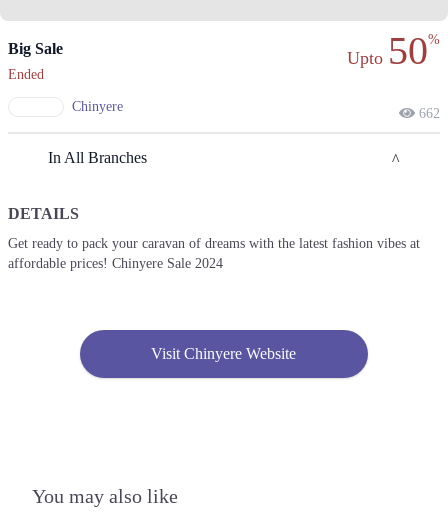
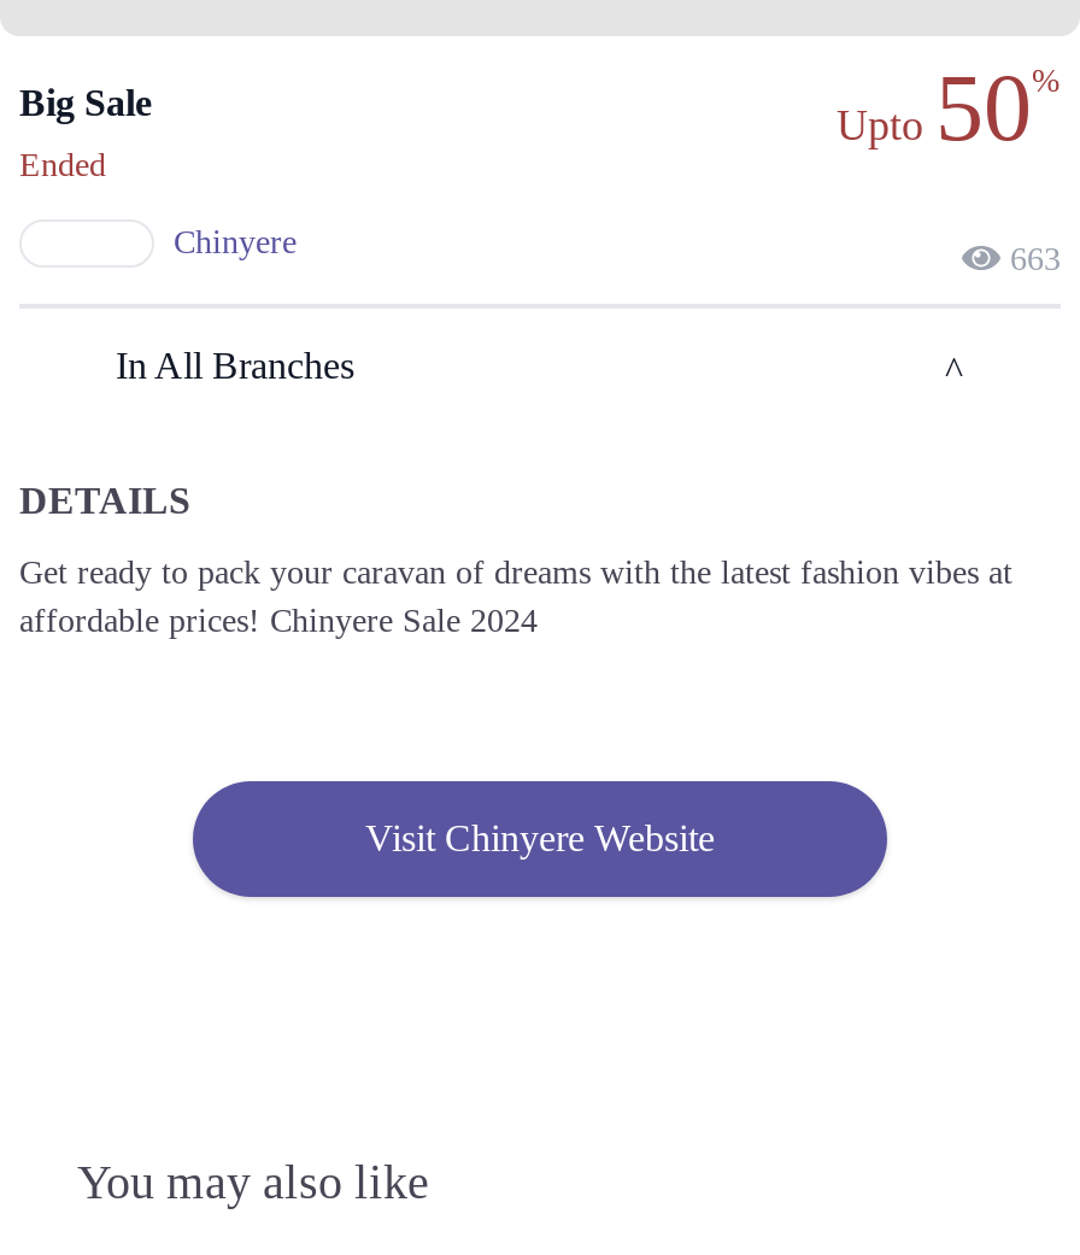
[415,106,440,121] 662 -> [1000,241,1061,277] 663

